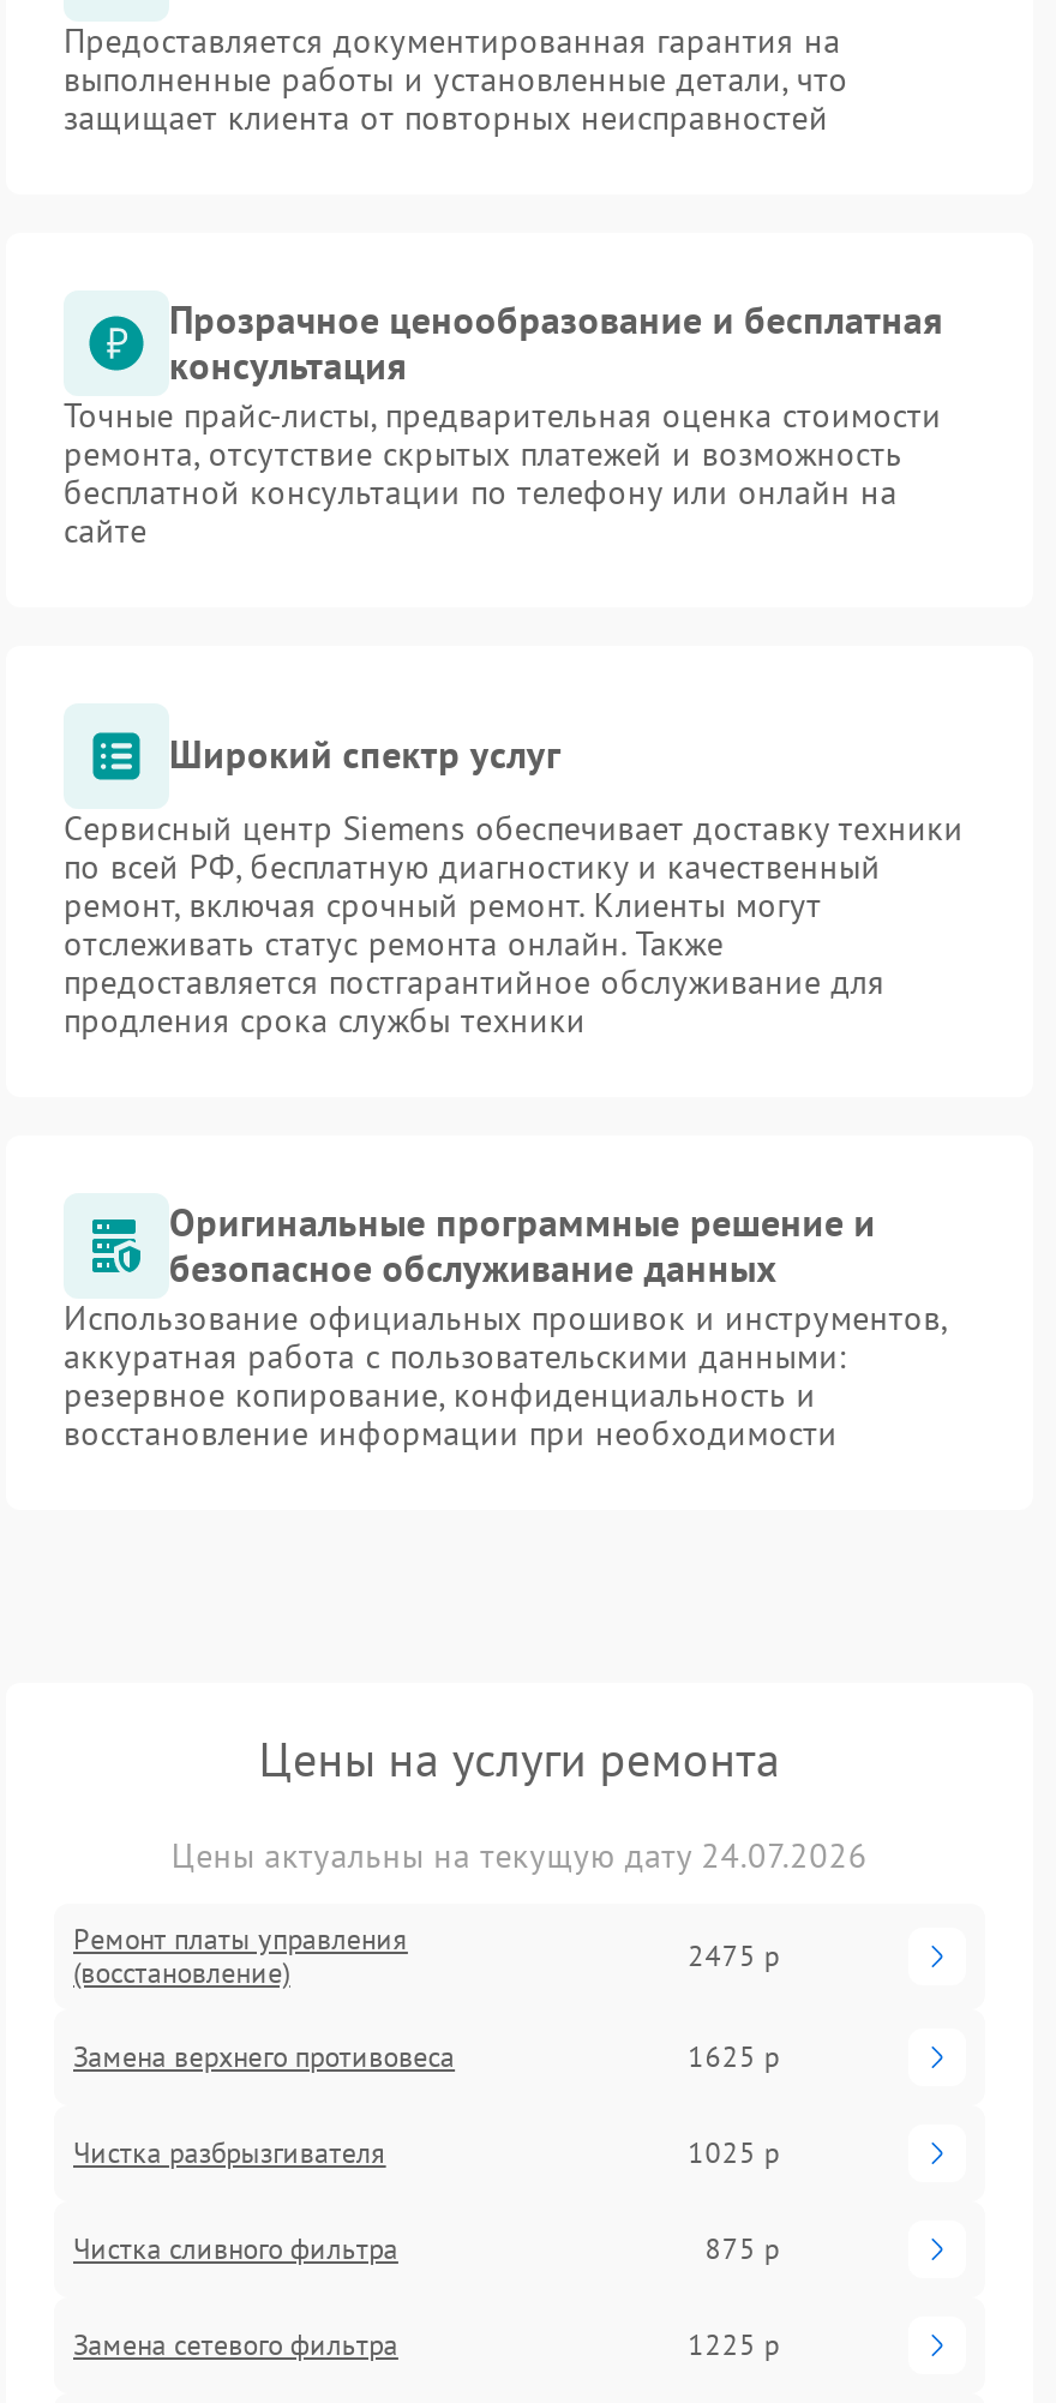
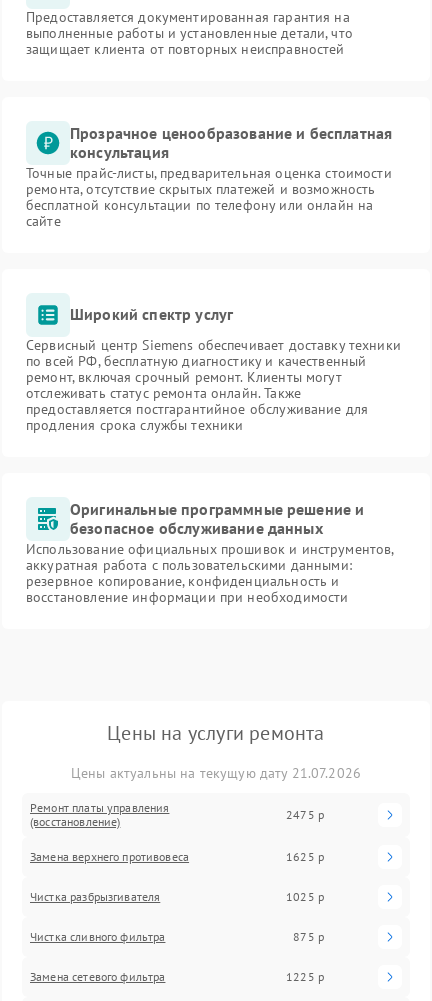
[171,1834,868,1877] Цены актуальны на текущую дату 24.07.2026 -> [71,764,361,782] Цены актуальны на текущую дату 21.07.2026

